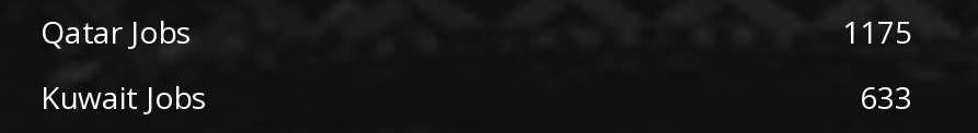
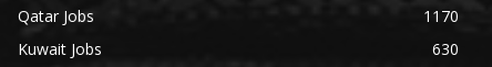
[842,12,912,53] 1175 -> [423,6,459,27] 1170
[860,77,912,118] 633 -> [432,39,459,60] 630

